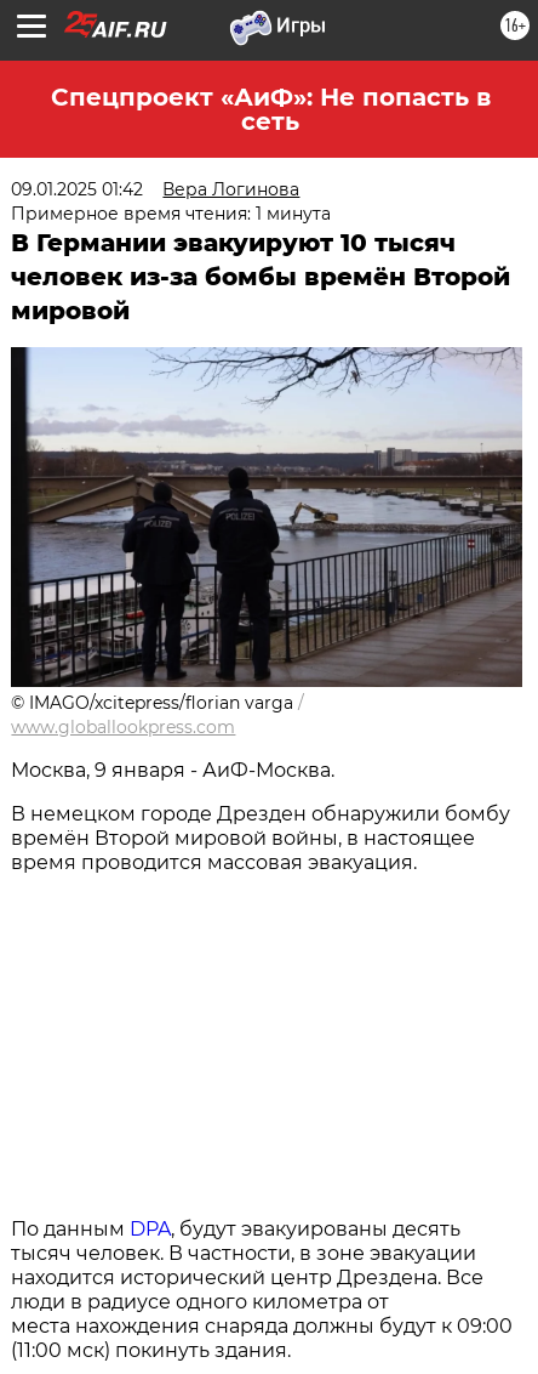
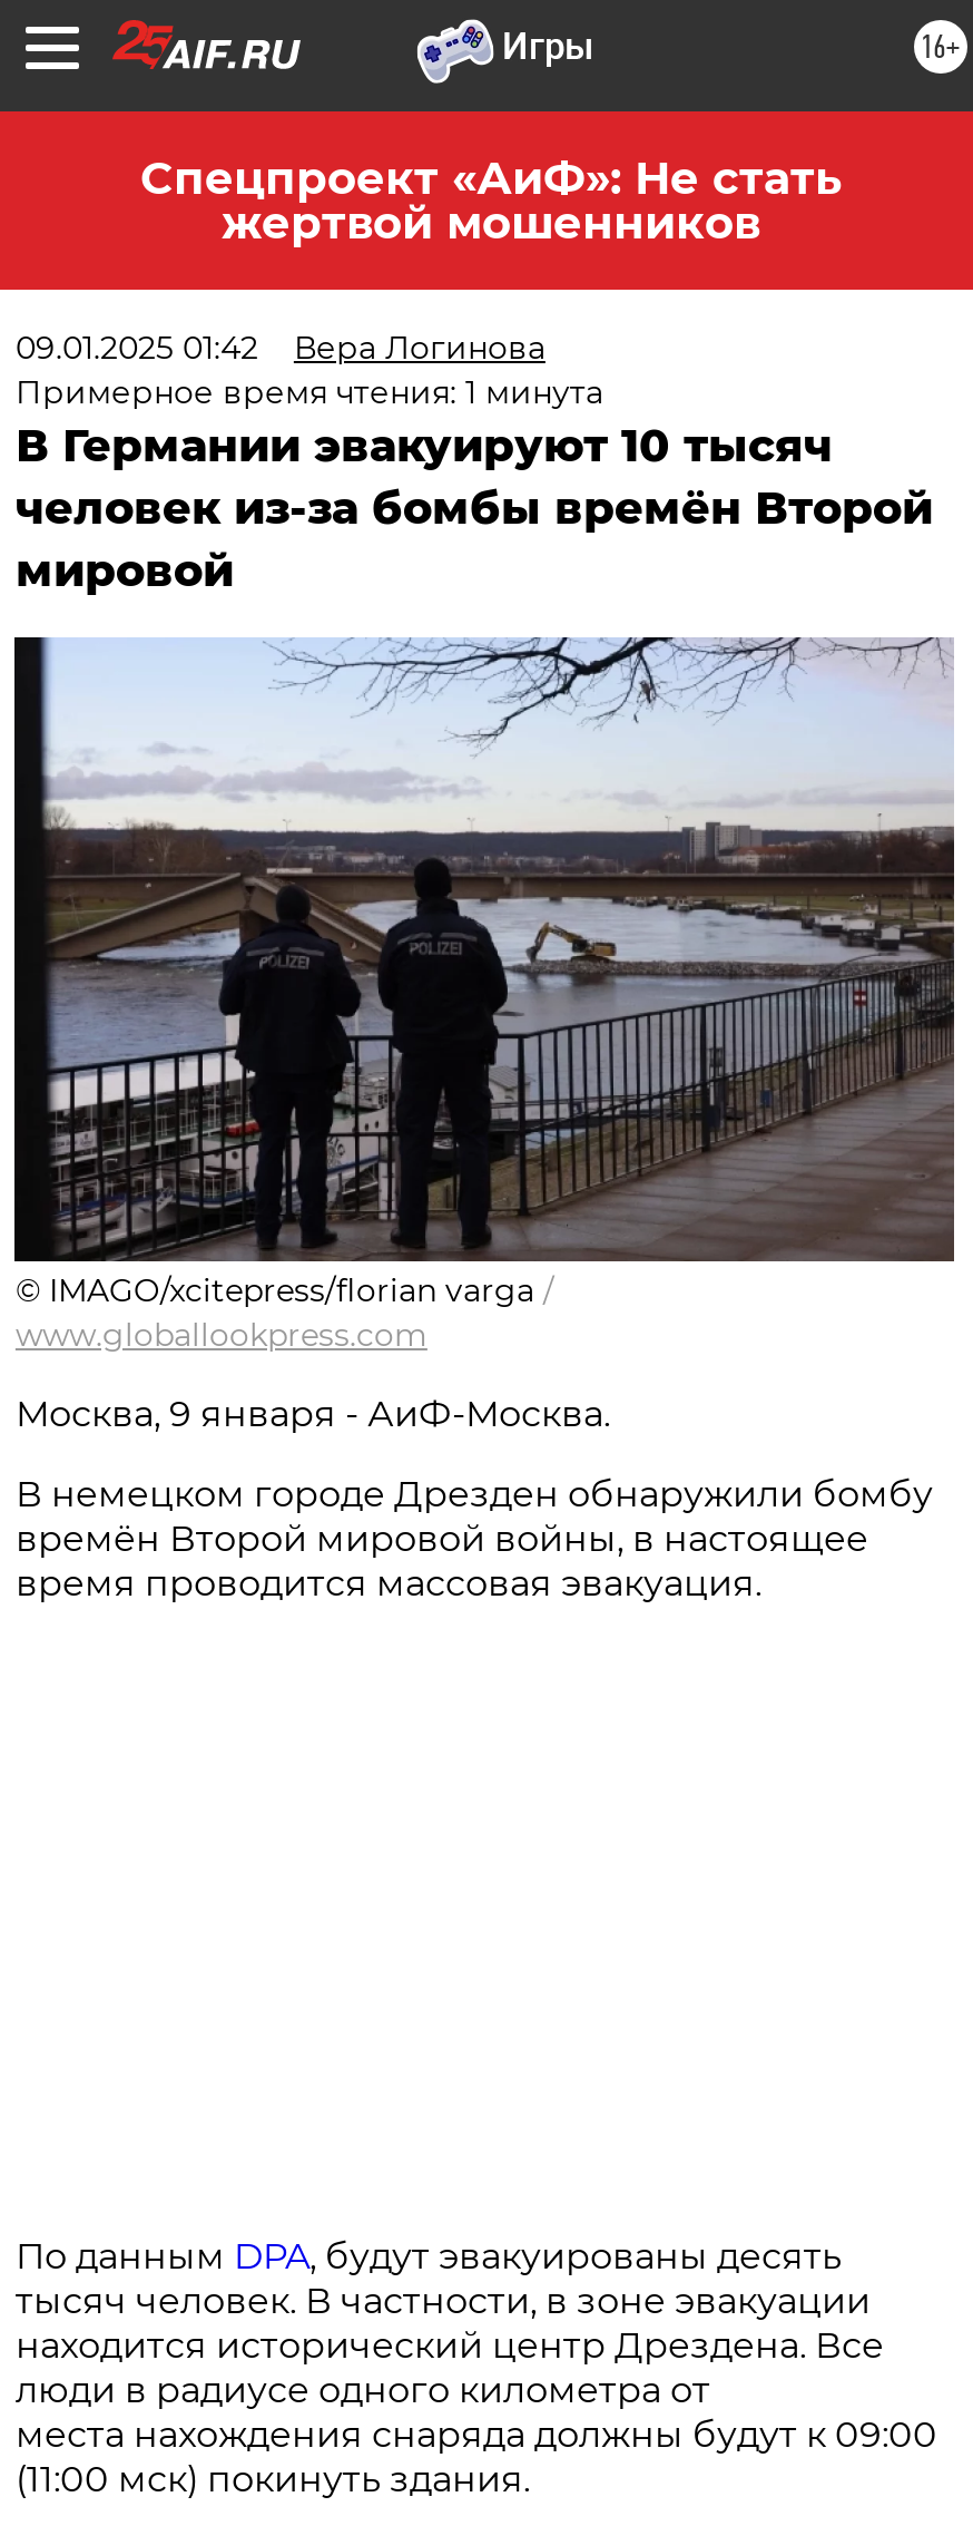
[50,83,490,136] Спецпроект «АиФ»: Не попасть в | сеть -> [140,152,842,250] Спецпроект «АиФ»: Не стать | жертвой мошенников

